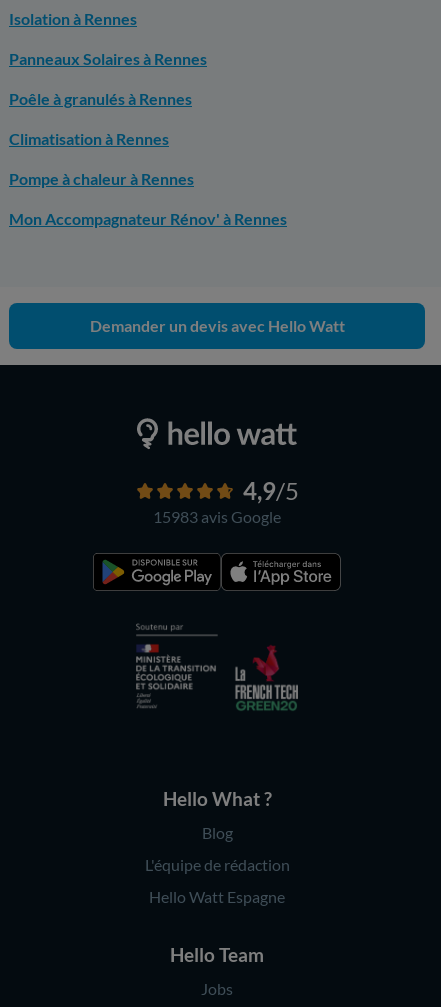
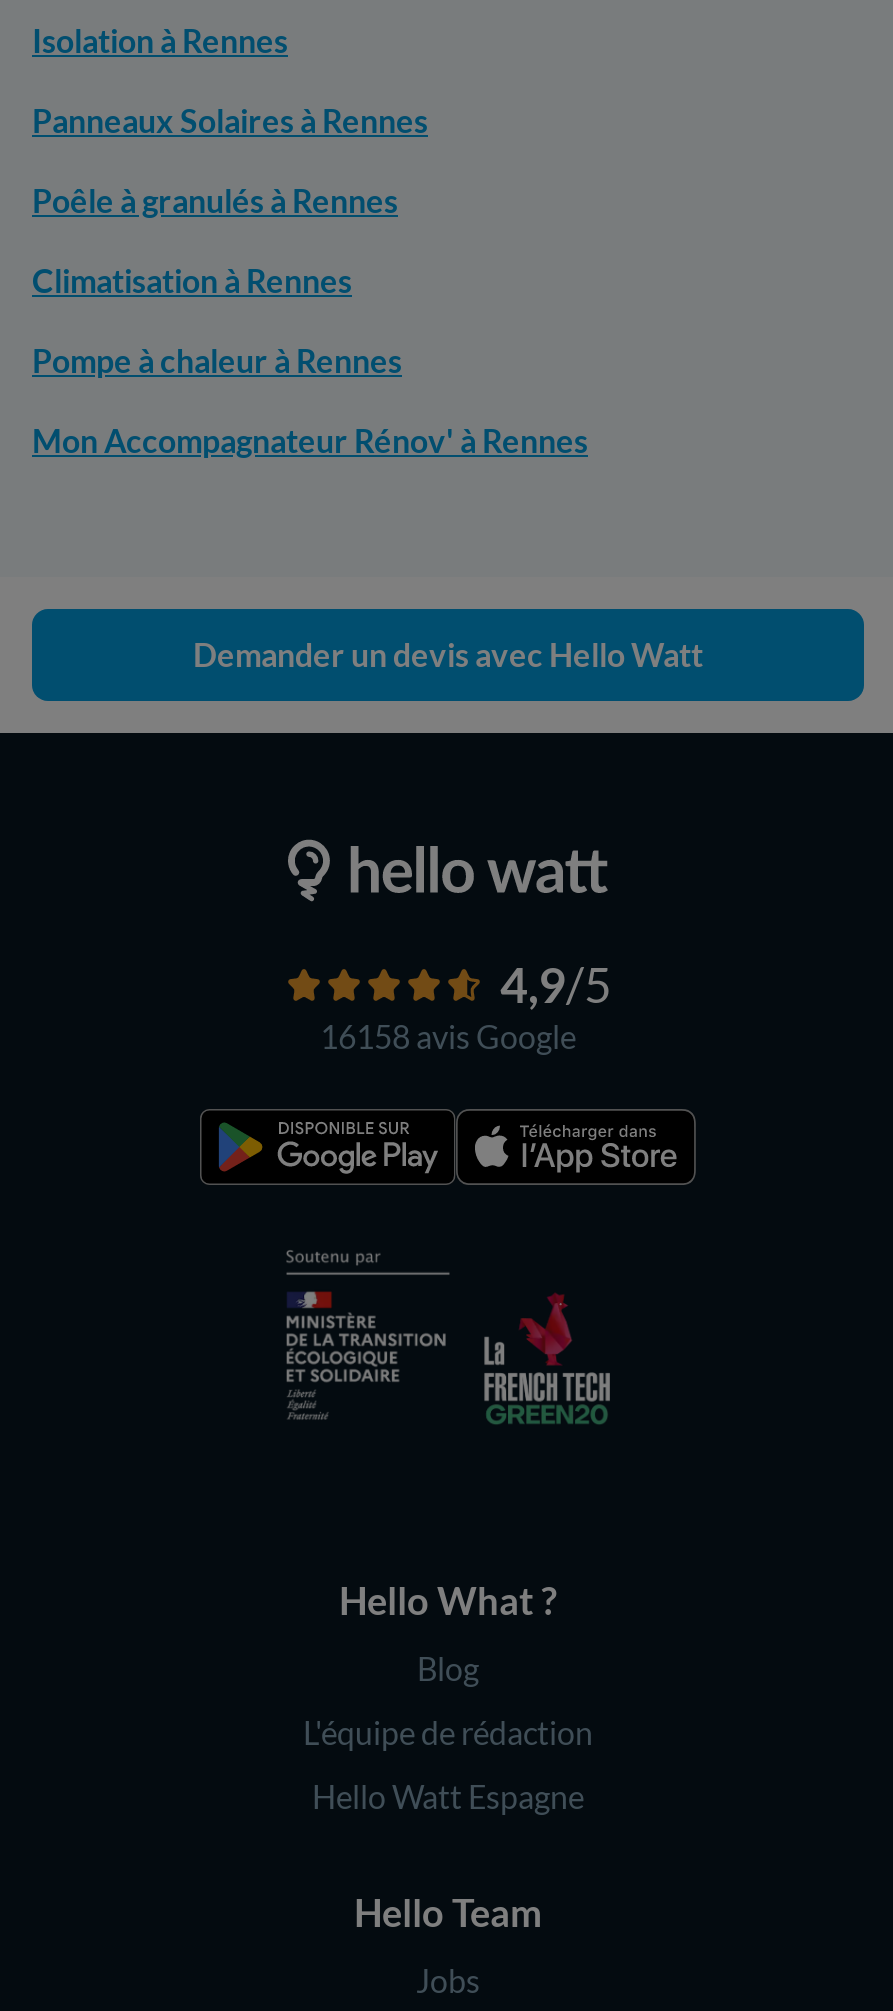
[153,507,281,526] 15983 avis Google -> [320,1018,576,1056] 16158 avis Google

